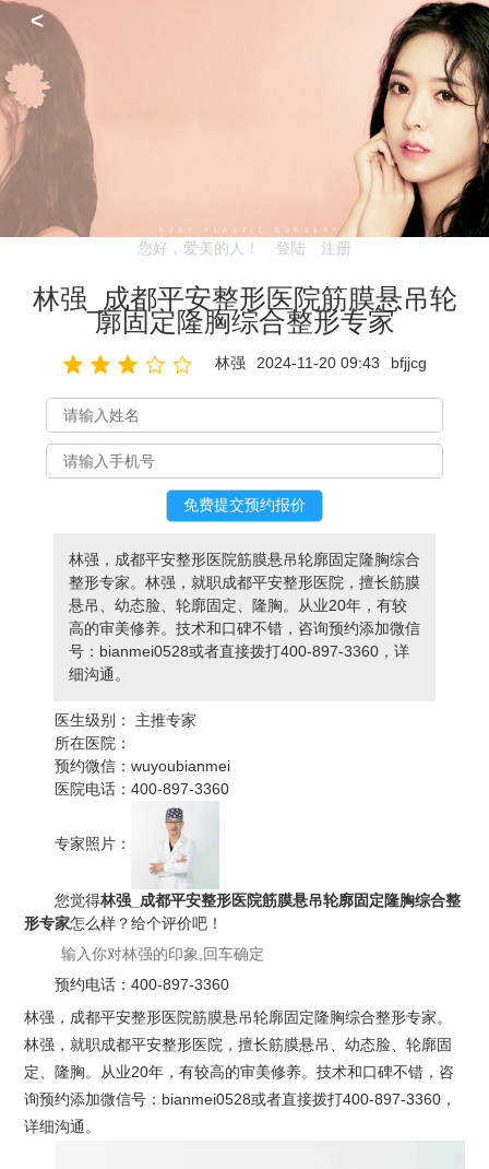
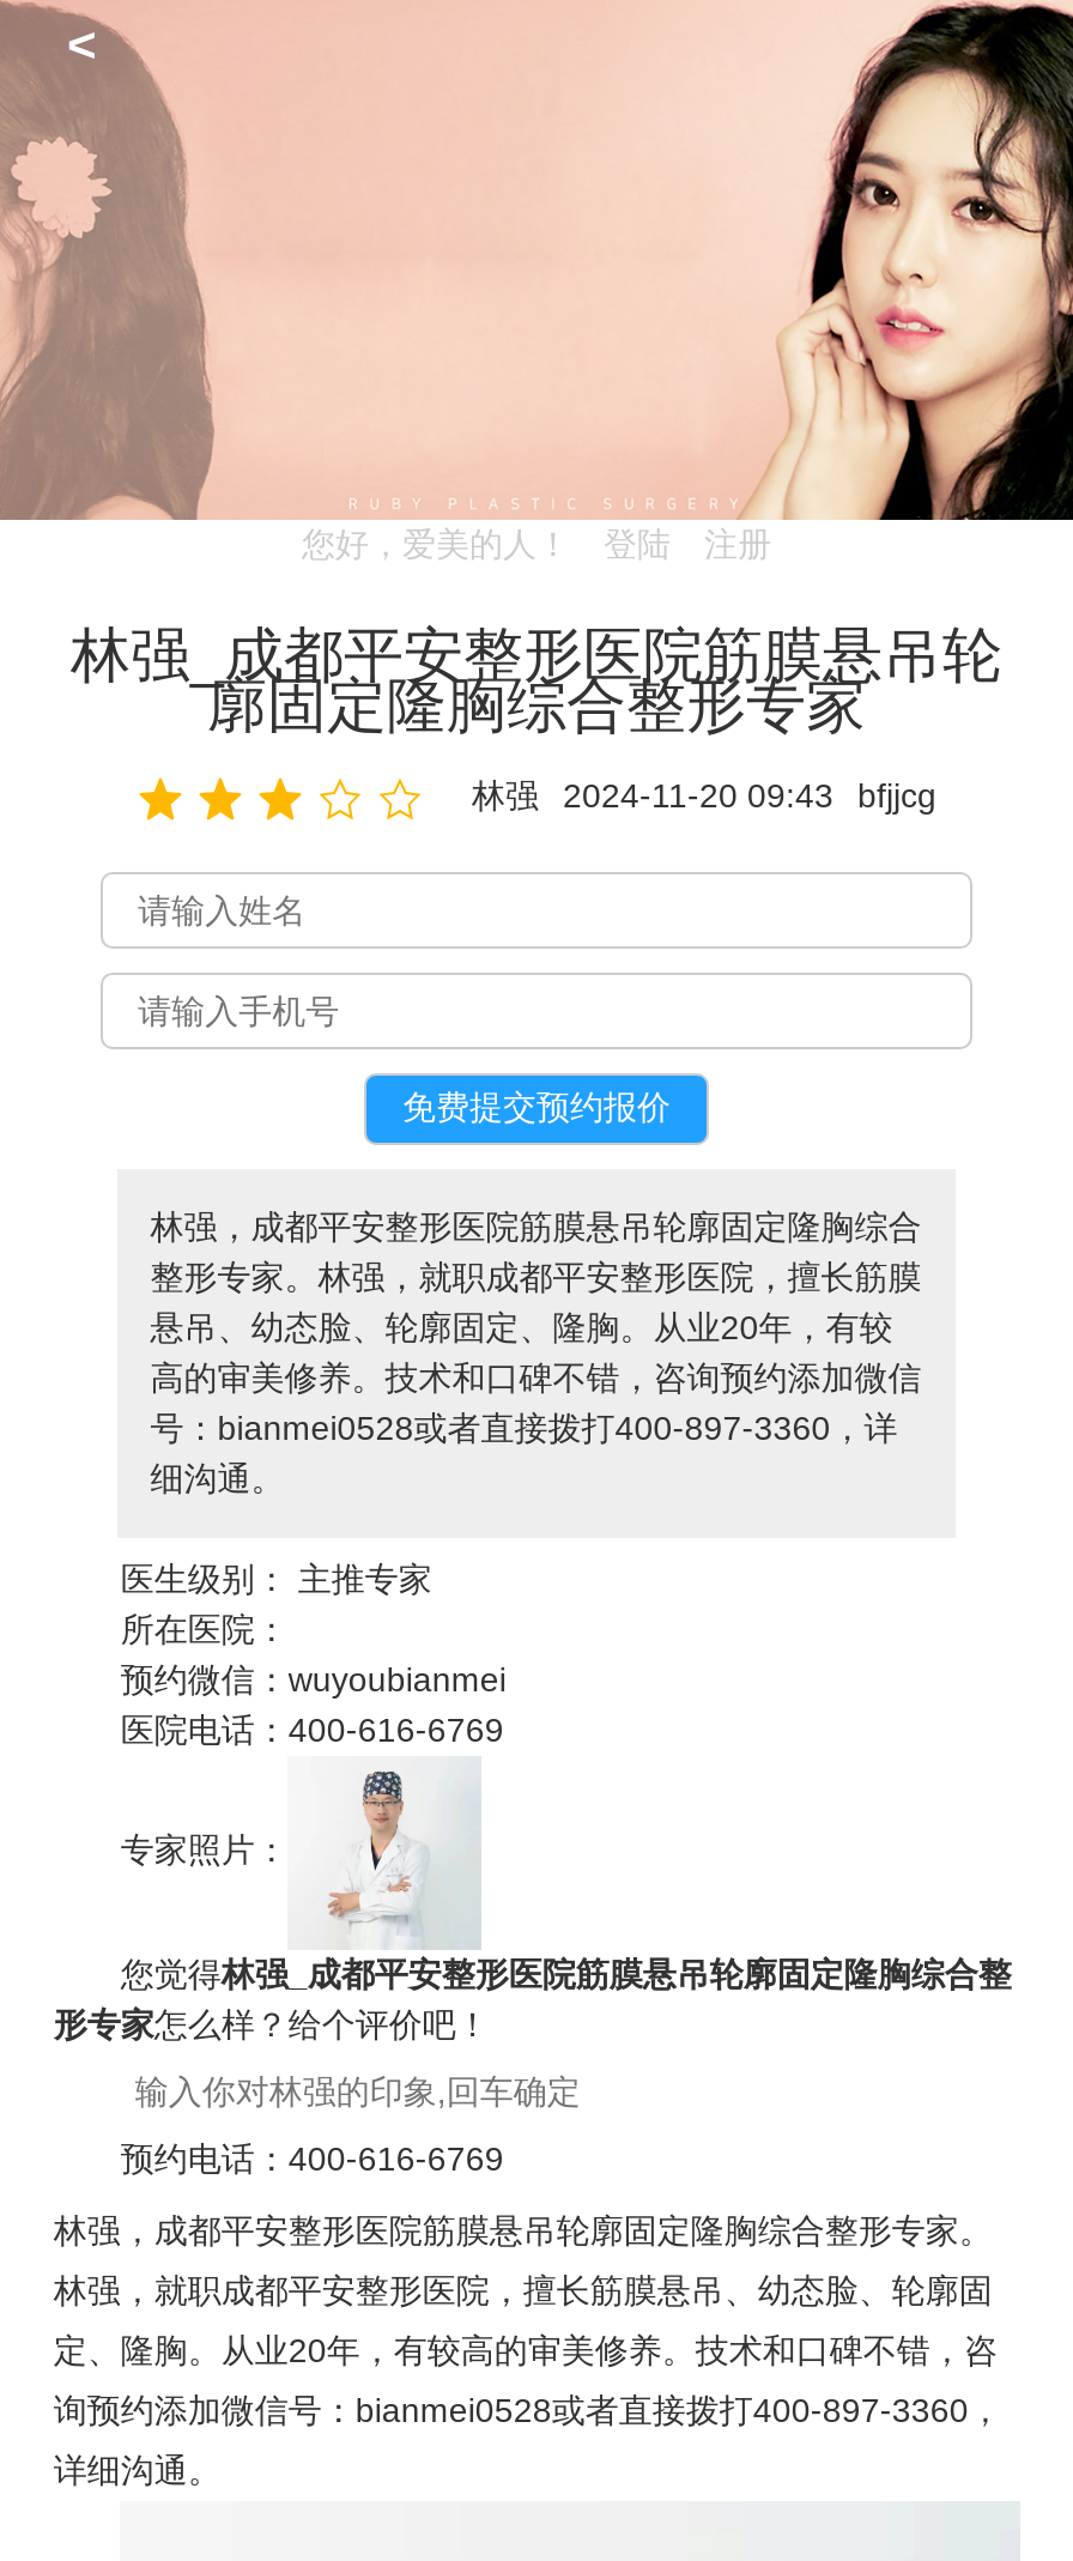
[55,781,230,798] 医院电话：400-897-3360 -> [121,1712,504,1750] 医院电话：400-616-6769
[55,976,230,993] 预约电话：400-897-3360 -> [121,2140,504,2178] 预约电话：400-616-6769

